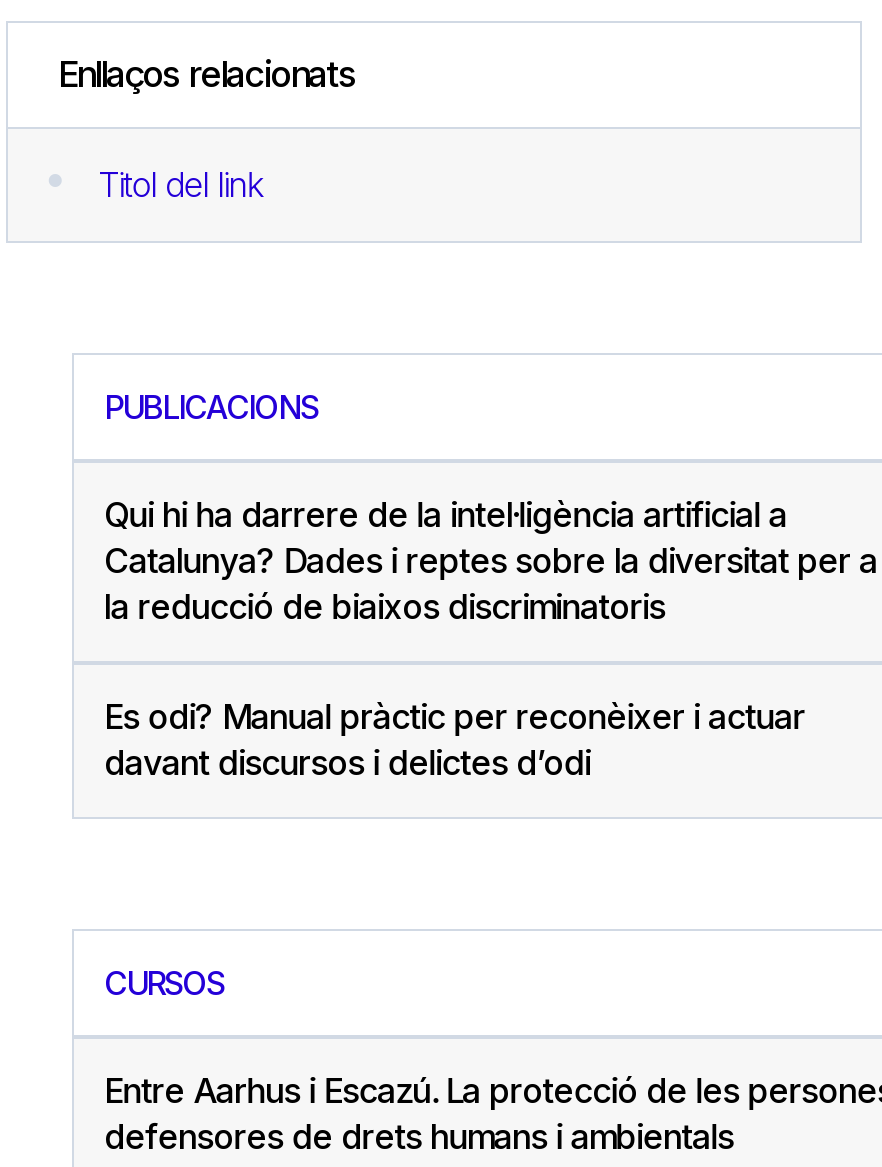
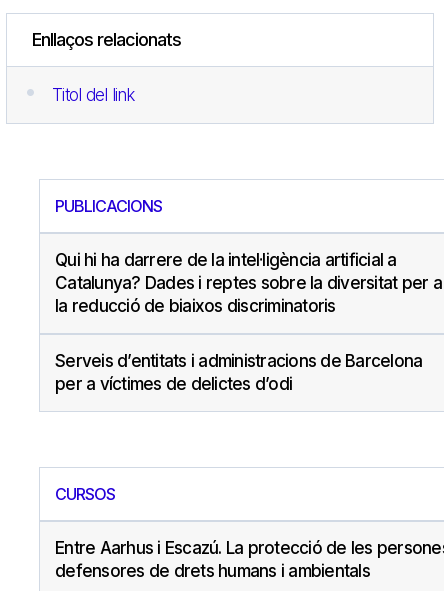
[104,697,805,783] Es odi? Manual pràctic per reconèixer i actuar | davant discursos i delictes d’odi -> [55,351,422,394] Serveis d’entitats i administracions de Barcelona | per a víctimes de delictes d’odi

